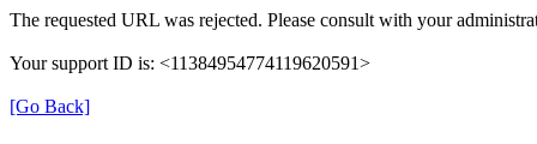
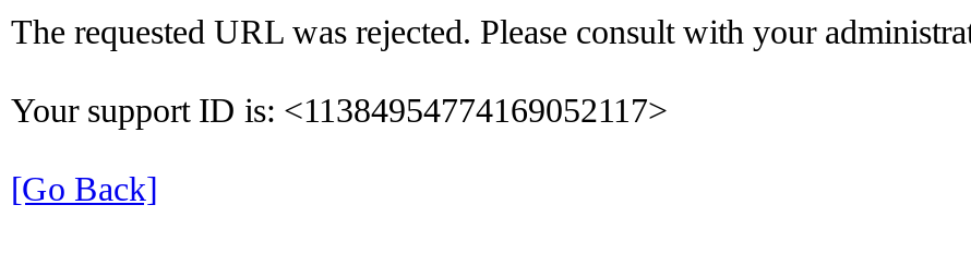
[10,53,370,73] Your support ID is: <11384954774119620591> -> [11,92,668,129] Your support ID is: <11384954774169052117>

